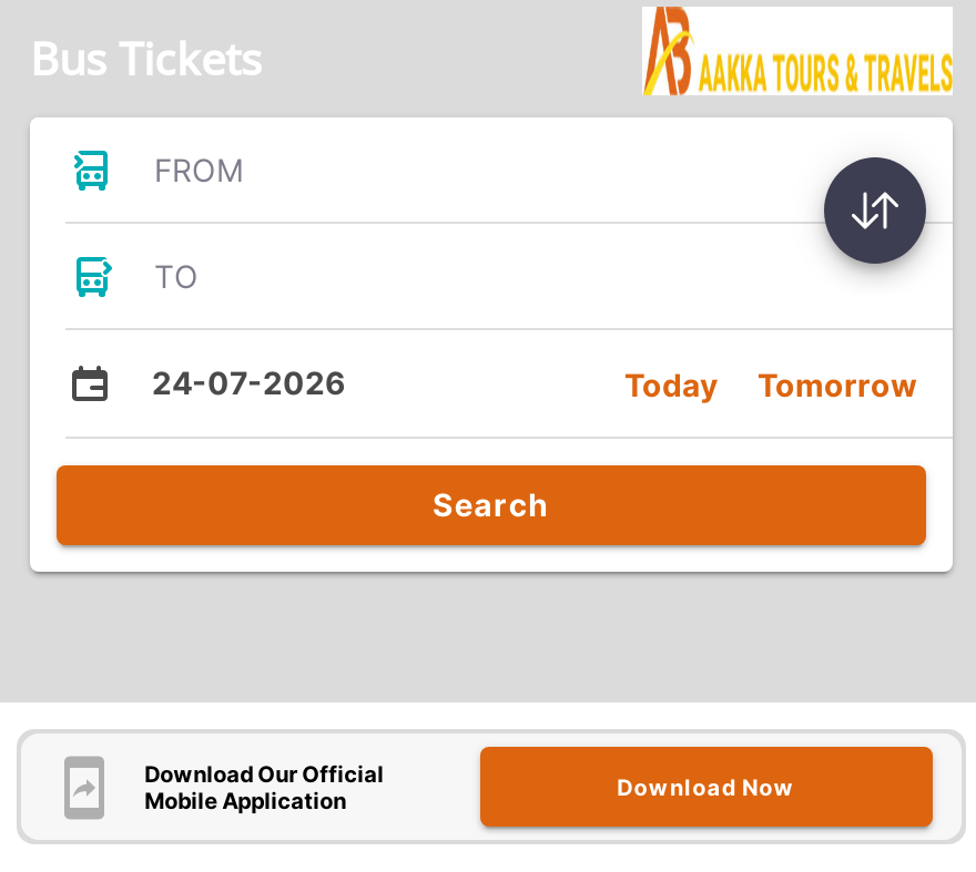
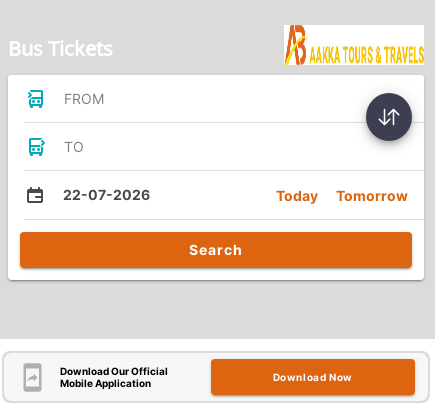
[152,363,345,401] 24-07-2026 -> [63,186,150,203] 22-07-2026

